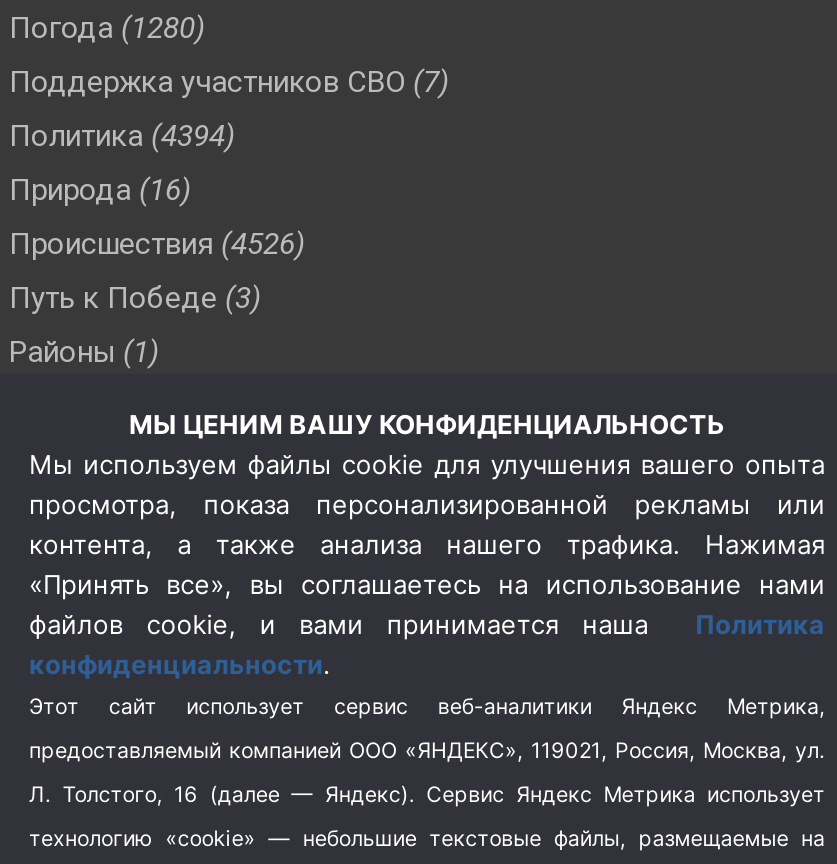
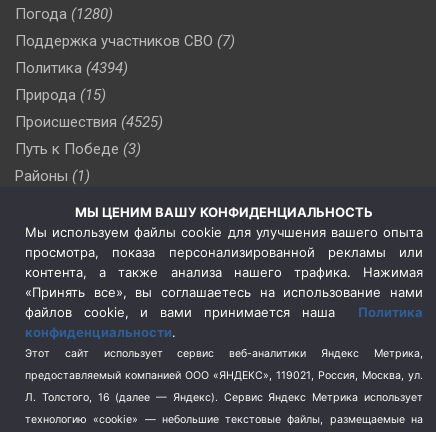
[9,172,191,208] Природа (16) -> [15,86,106,104] Природа (15)
[9,226,305,262] Происшествия (4526) -> [15,113,163,131] Происшествия (4525)

